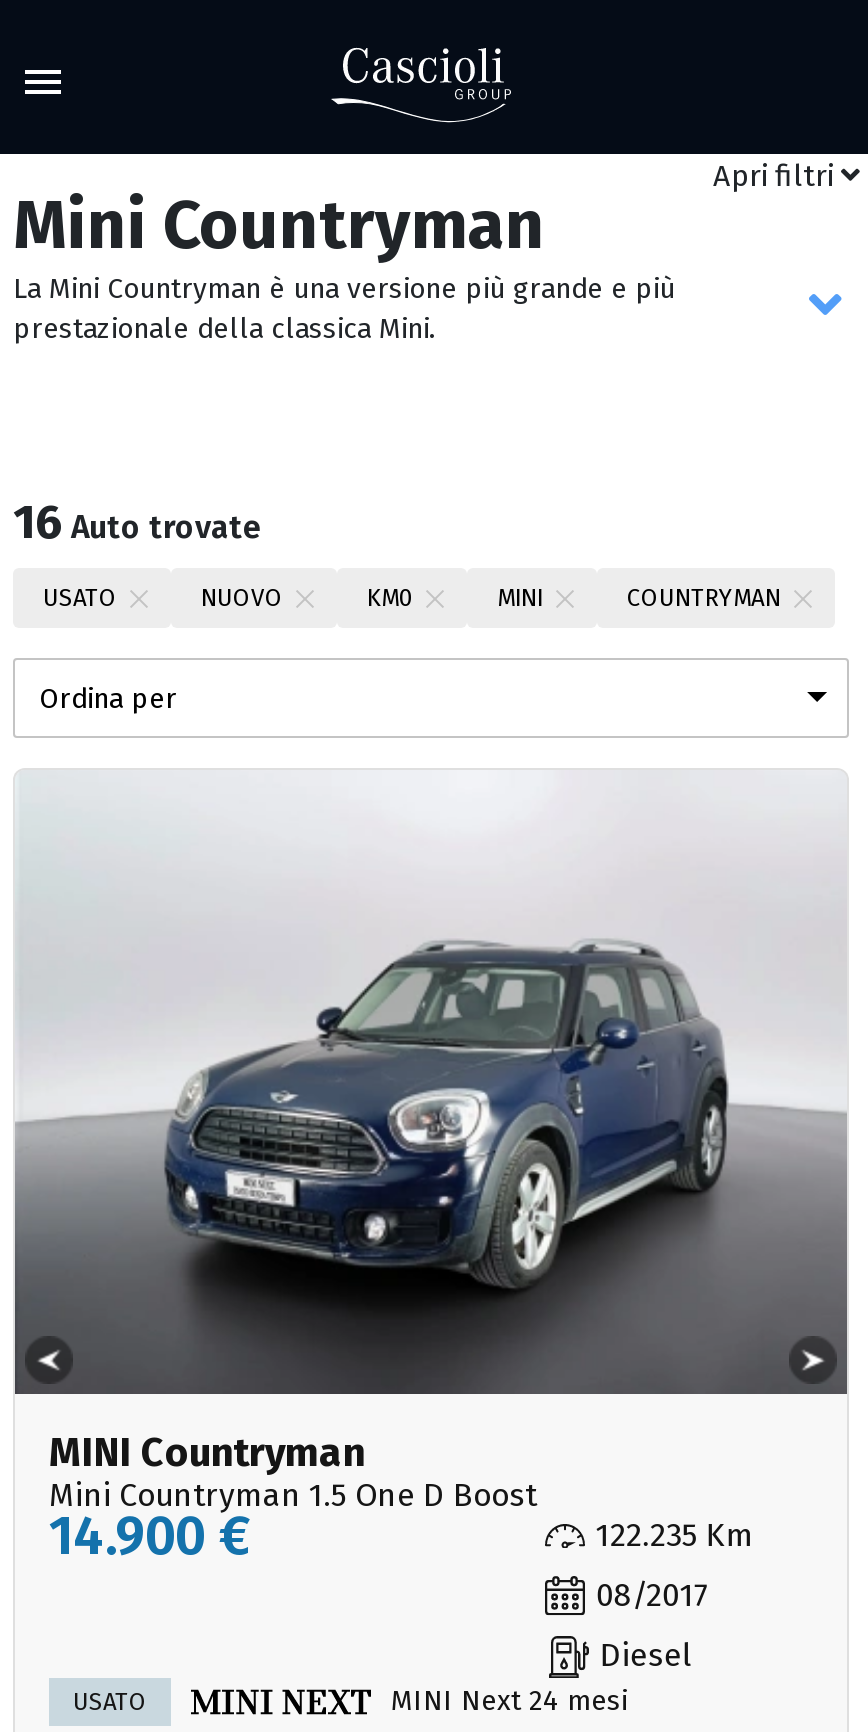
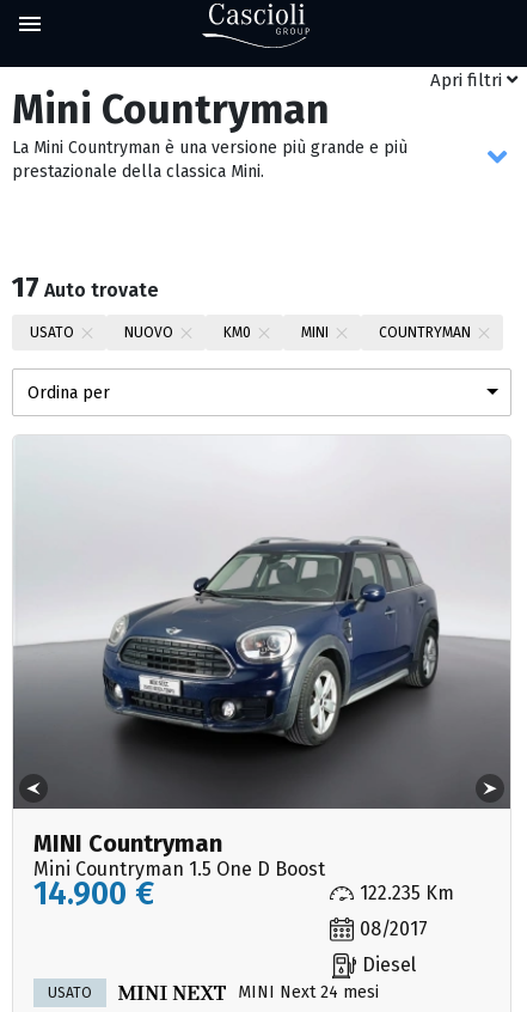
[13,494,263,550] 16 Auto trovate -> [12,270,159,304] 17 Auto trovate

